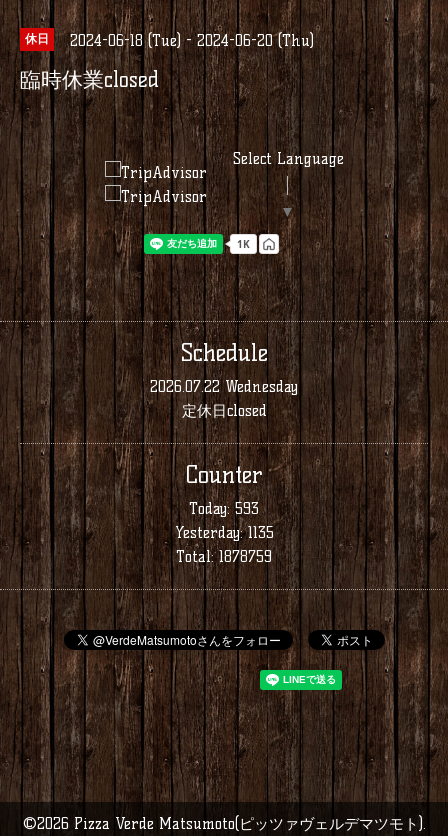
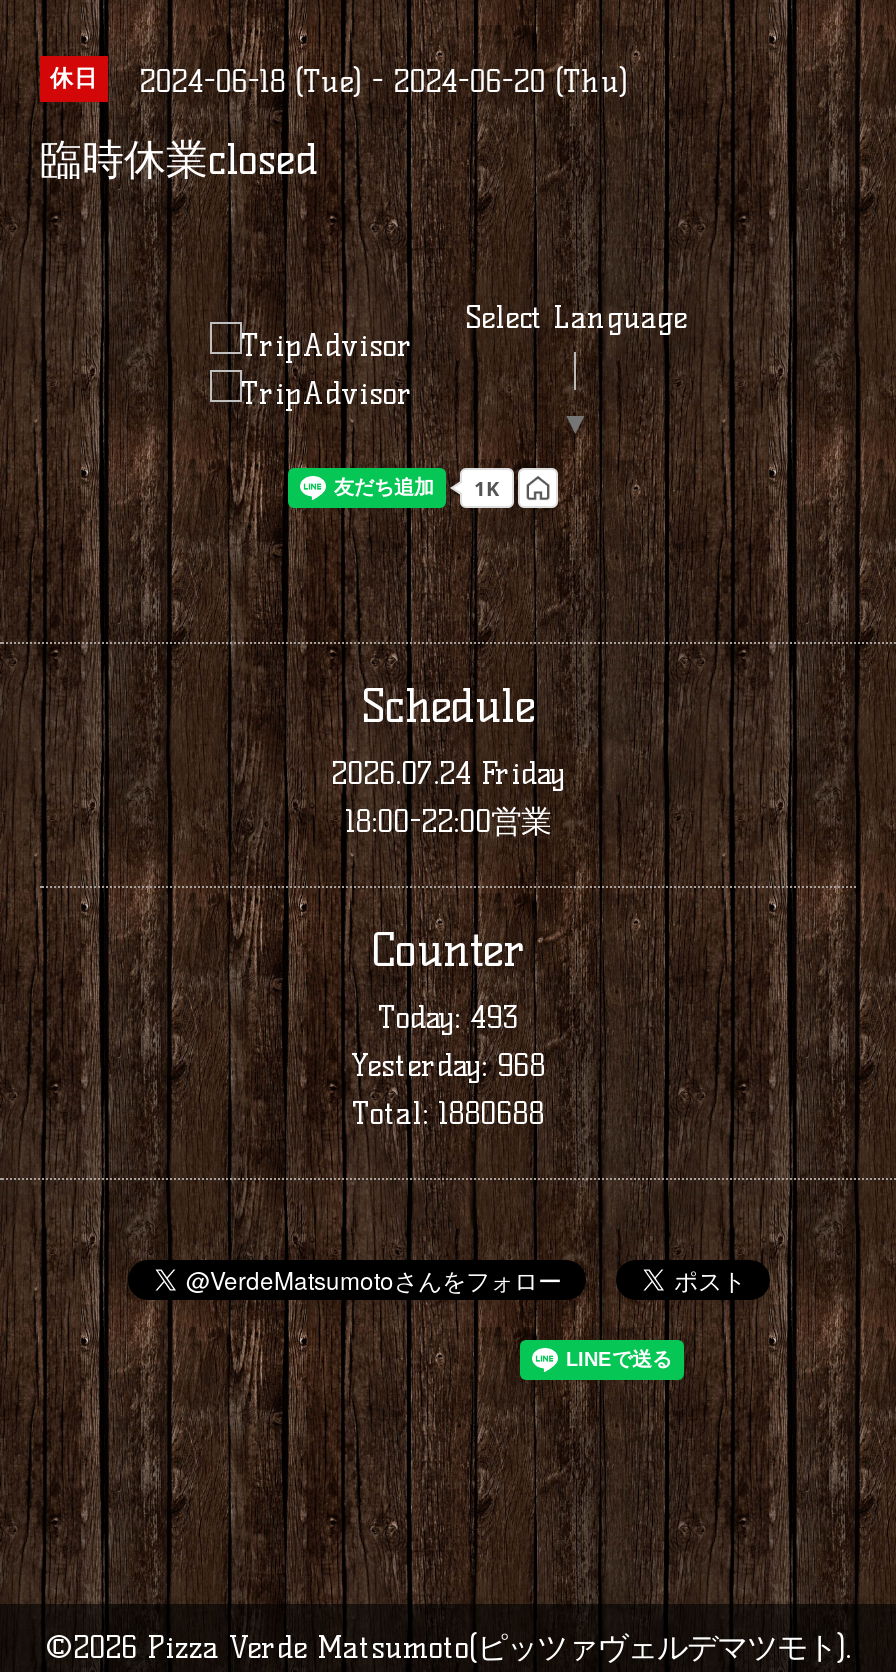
[150,377,298,420] 2026.07.22 Wednesday | 定休日closed -> [331,754,565,840] 2026.07.24 Friday | 18:00-22:00営業
[189,499,259,518] Today: 593 -> [378,998,518,1036] Today: 493
[174,523,273,542] Yesterday: 1135 -> [351,1046,545,1084] Yesterday: 968
[176,547,272,566] Total: 1878759 -> [352,1094,544,1132] Total: 1880688

